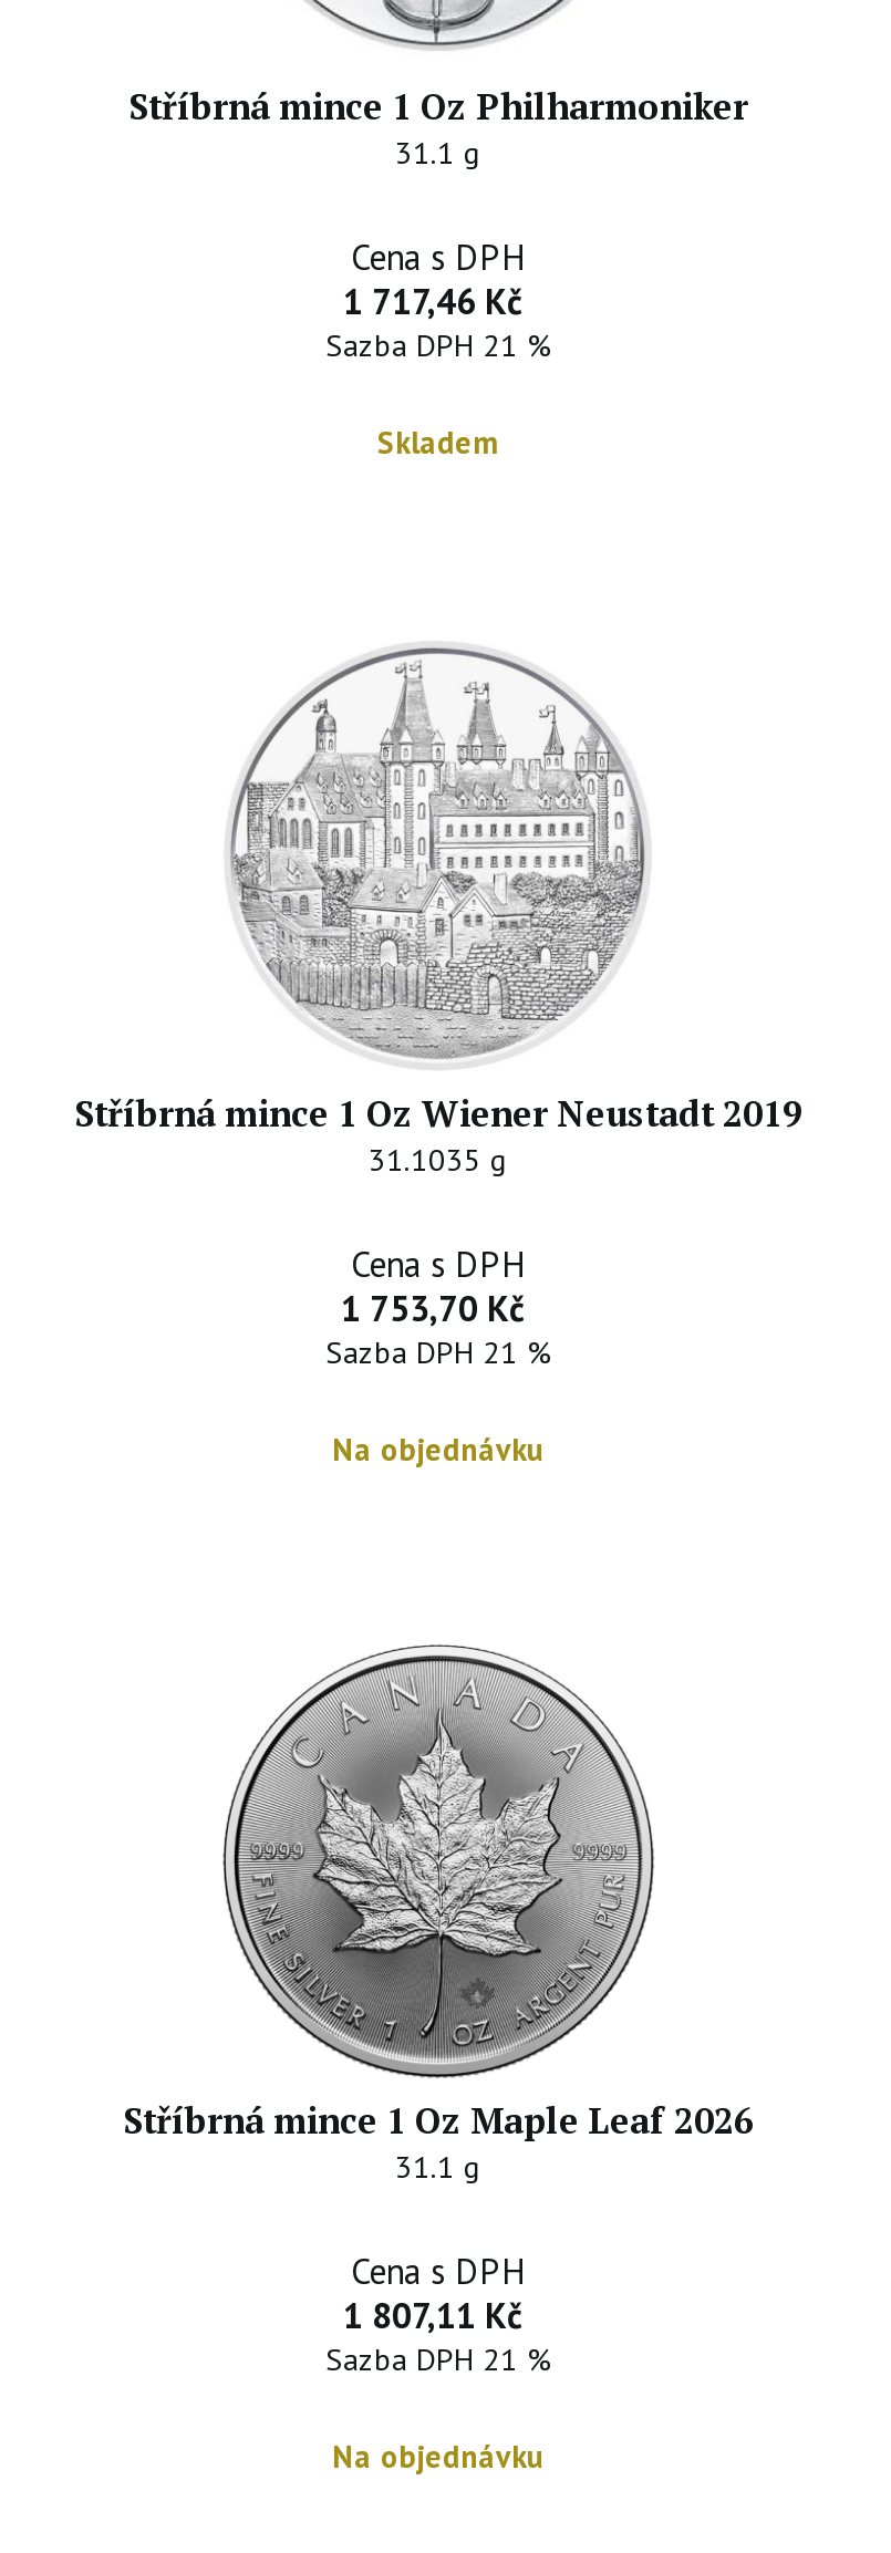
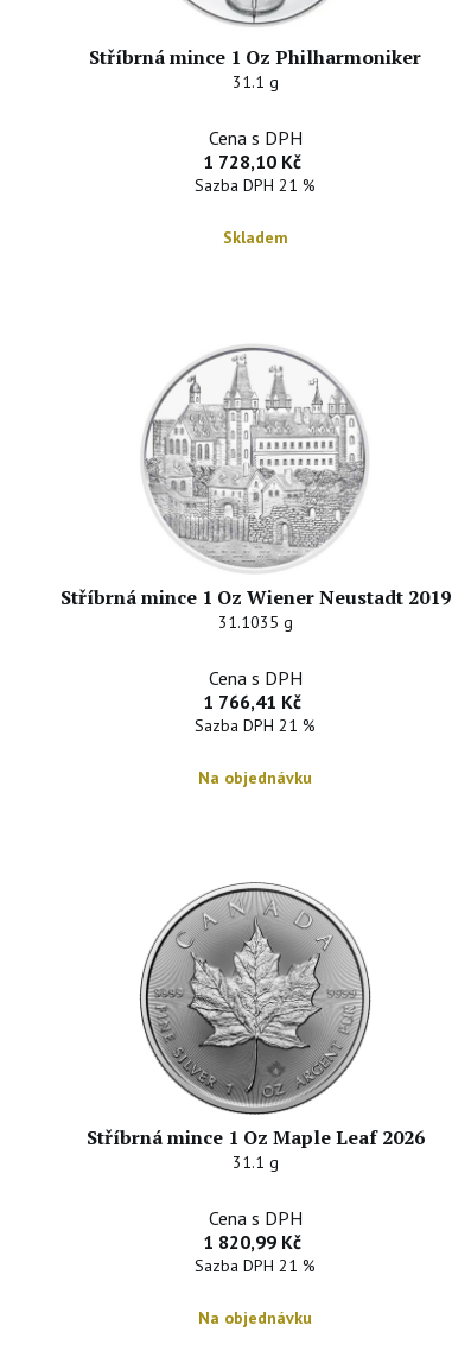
[343,279,522,323] 1 717,46 Kč -> [203,150,301,173] 1 728,10 Kč
[341,1286,525,1330] 1 753,70 Kč -> [203,690,301,713] 1 766,41 Kč
[343,2293,522,2337] 1 807,11 Kč -> [203,1230,301,1254] 1 820,99 Kč

